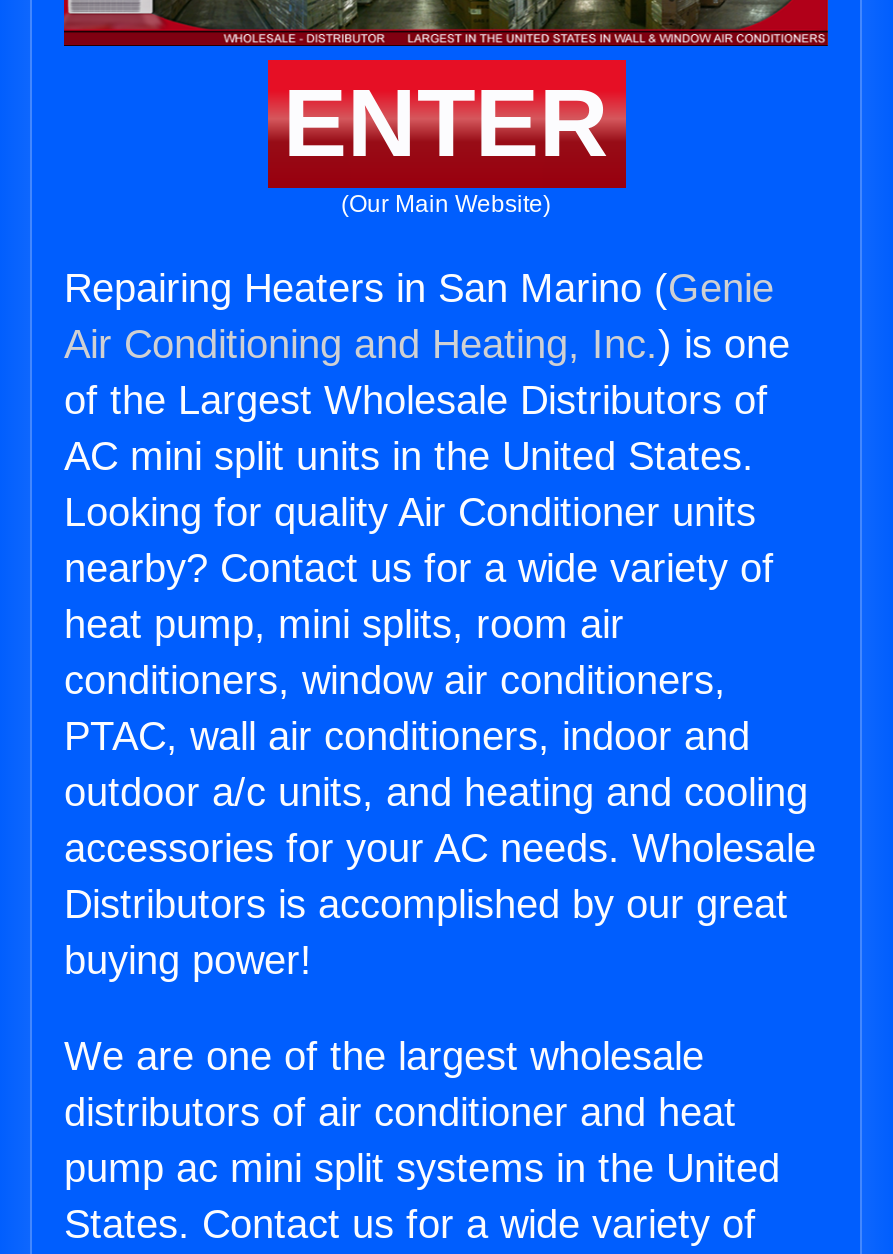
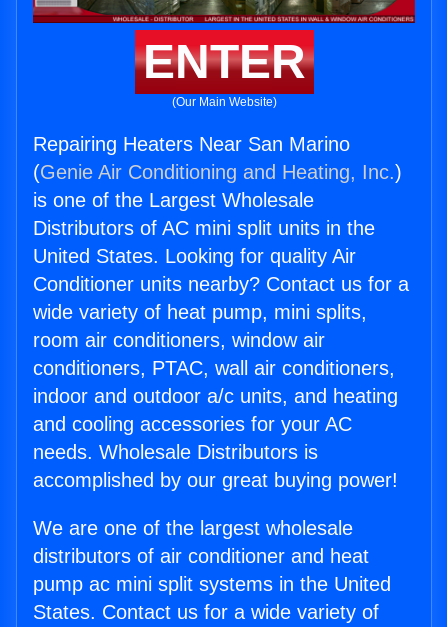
[64,266,816,982] Repairing Heaters in San Marino (Genie | Air Conditioning and Heating, Inc.) is one | of the Largest Wholesale Distributors of | AC mini split units in the United States. | Looking for quality Air Conditioner units | nearby? Contact us for a wide variety of | heat pump, mini splits, room air | conditioners, window air conditioners, | PTAC, wall air conditioners, indoor and | outdoor a/c units, and heating and cooling | accessories for your AC needs. Wholesale | Distributors is accomplished by our great | buying power! -> [33,133,409,491] Repairing Heaters Near San Marino | (Genie Air Conditioning and Heating, Inc.) | is one of the Largest Wholesale | Distributors of AC mini split units in the | United States. Looking for quality Air | Conditioner units nearby? Contact us for a | wide variety of heat pump, mini splits, | room air conditioners, window air | conditioners, PTAC, wall air conditioners, | indoor and outdoor a/c units, and heating | and cooling accessories for your AC | needs. Wholesale Distributors is | accomplished by our great buying power!

